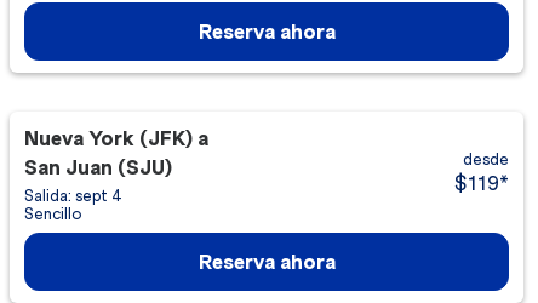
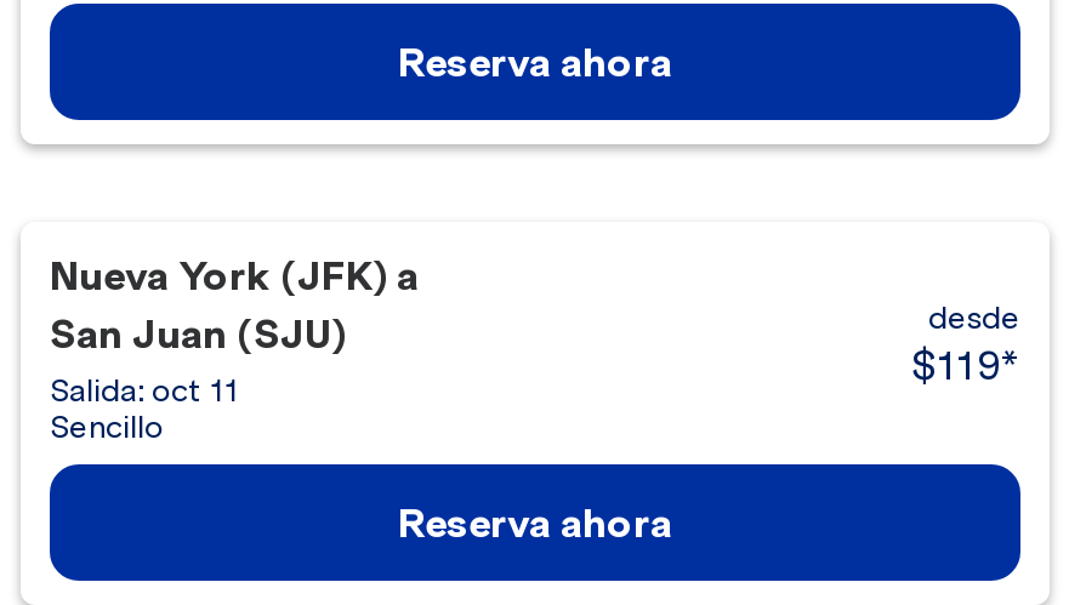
[24,187,122,205] Salida: sept 4 -> [50,372,239,409] Salida: oct 11

